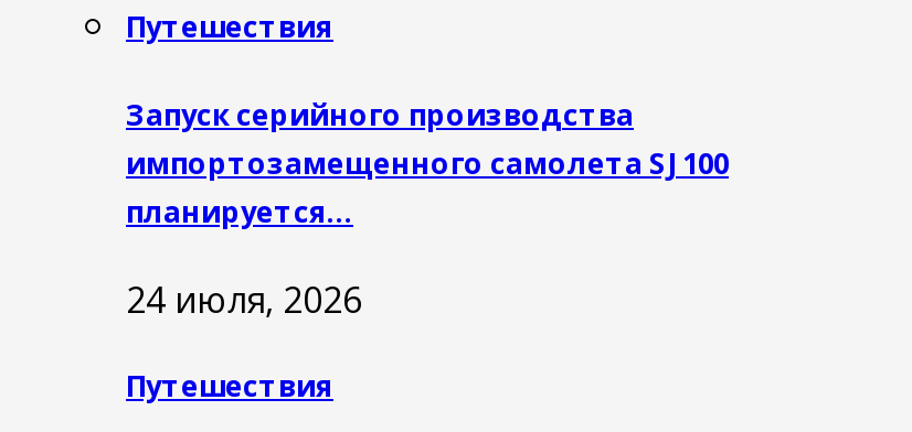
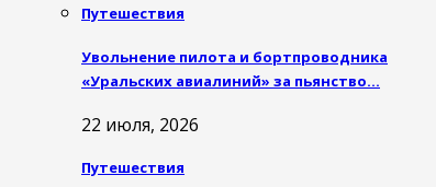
[126,96,729,233] Запуск серийного производства | импортозамещенного самолета SJ 100 | планируется… -> [81,48,388,91] Увольнение пилота и бортпроводника | «Уральских авиалиний» за пьянство…
[126,276,362,324] 24 июля, 2026 -> [81,113,199,137] 22 июля, 2026

